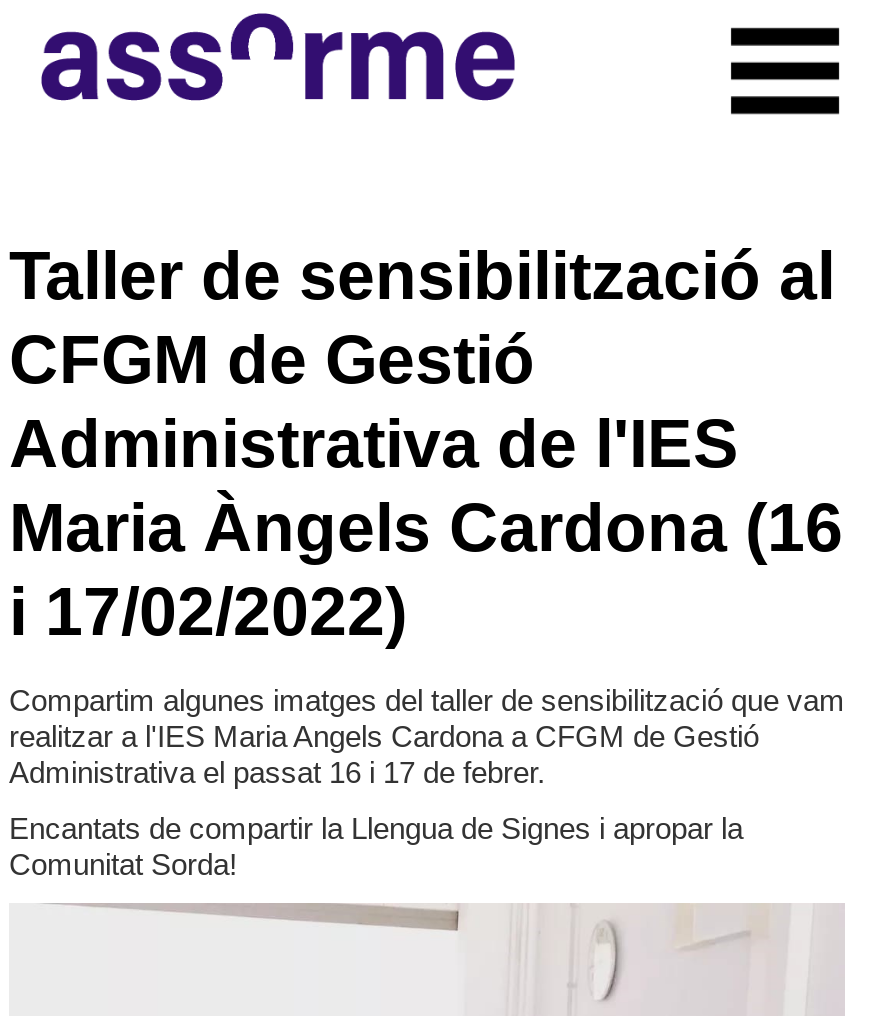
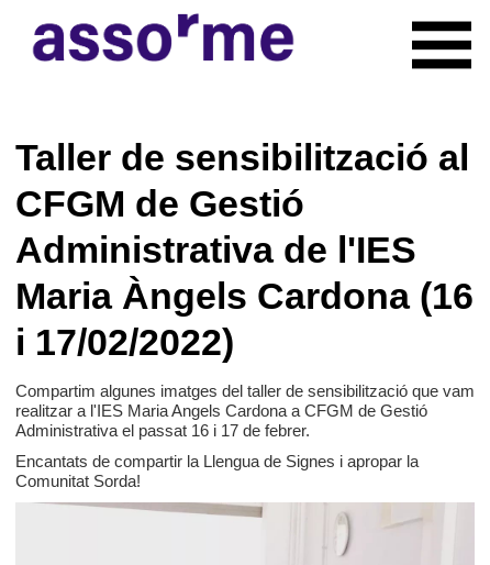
[229,11,345,101] [image] -> [136,12,200,63] [image]

